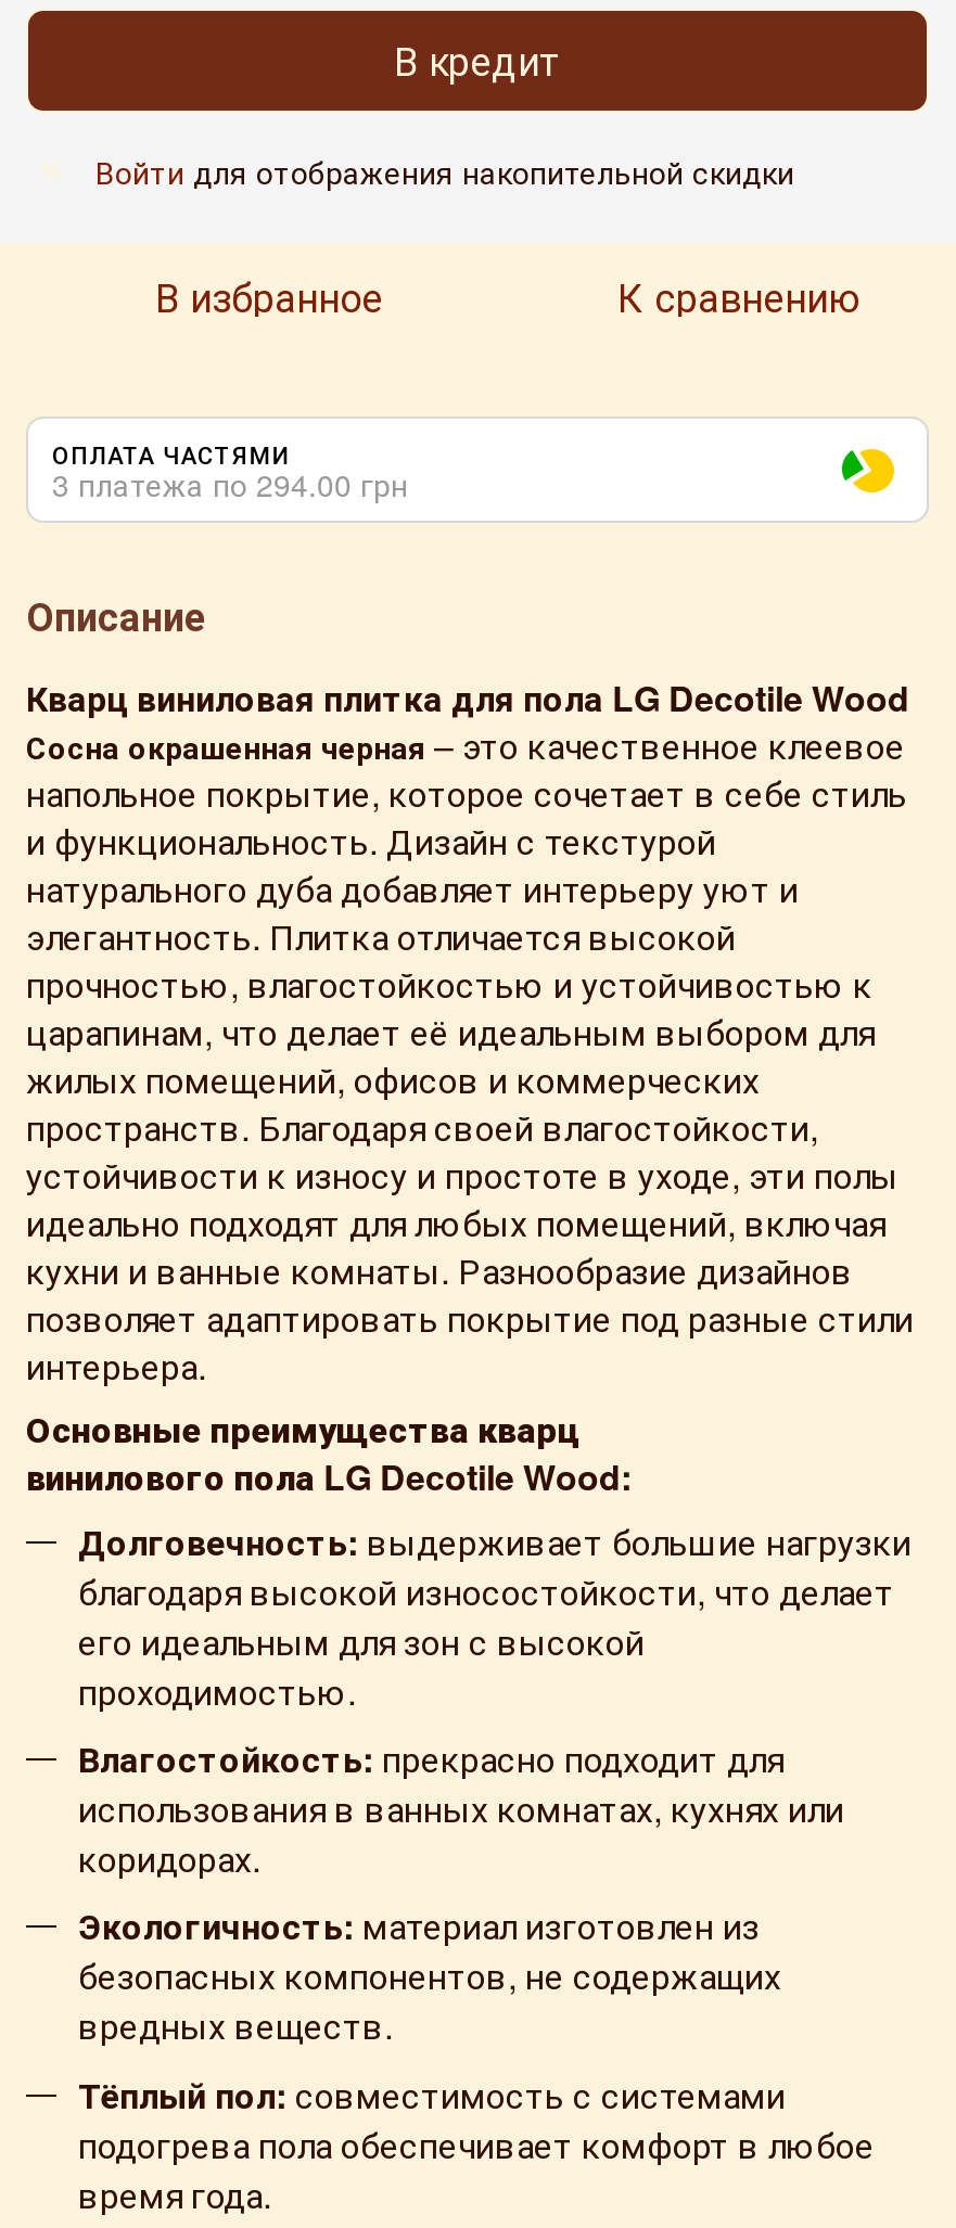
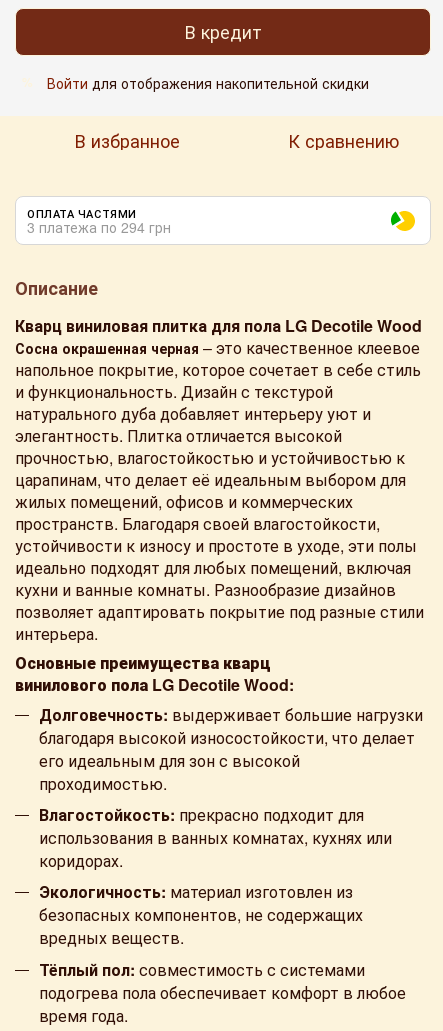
[52,461,408,505] 3 платежа по 294.00 грн -> [27,217,171,237] 3 платежа по 294 грн

